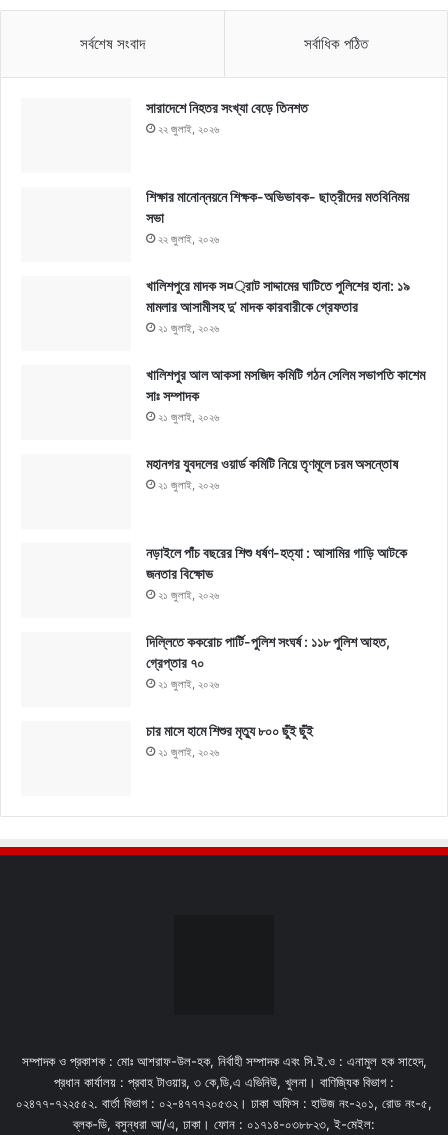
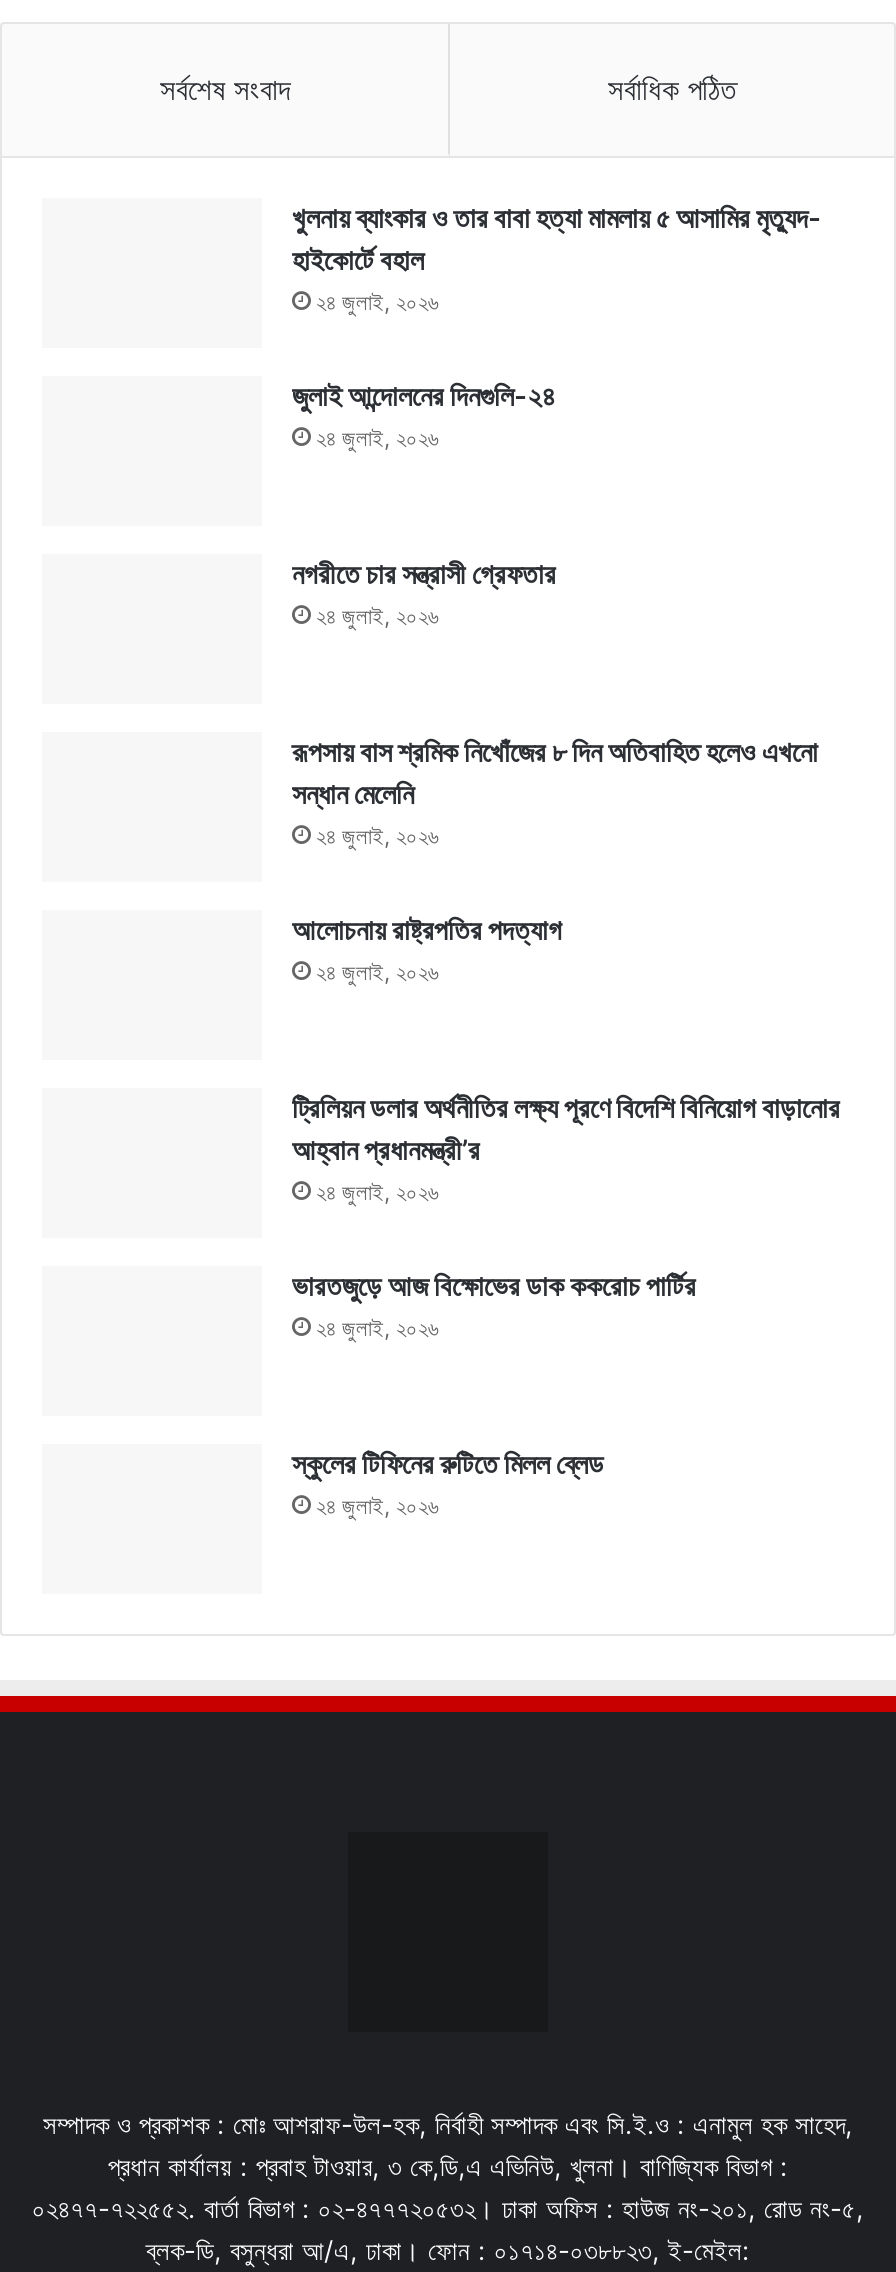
[146,99,308,136] সারাদেশে নিহতর সংখ্যা বেড়ে তিনশত | ২২ জুলাই, ২০২৬ -> [292,200,822,316] খুলনায় ব্যাংকার ও তার বাবা হত্যা মামলায় ৫ আসামির মৃত্যুদ- | হাইকোর্টে বহাল | ২৪ জুলাই, ২০২৬
[146,188,409,246] শিক্ষার মানোন্নয়নে শিক্ষক-অভিভাবক- ছাত্রীদের মতবিনিময় | সভা | ২২ জুলাই, ২০২৬ -> [292,378,556,452] জুলাই আন্দোলনের দিনগুলি-২৪ | ২৪ জুলাই, ২০২৬
[146,277,410,335] খালিশপুরে মাদক স¤্রাট সাদ্দামের ঘাটিতে পুলিশের হানা: ১৯ | মামলার আসামীসহ দু’ মাদক কারবারীকে গ্রেফতার | ২১ জুলাই, ২০২৬ -> [292,556,556,630] নগরীতে চার সন্ত্রাসী গ্রেফতার | ২৪ জুলাই, ২০২৬
[146,366,425,424] খালিশপুর আল আকসা মসজিদ কমিটি গঠন সেলিম সভাপতি কাশেম | সাঃ সম্পাদক | ২১ জুলাই, ২০২৬ -> [292,734,818,850] রূপসায় বাস শ্রমিক নিখোঁজের ৮ দিন অতিবাহিত হলেও এখনো | সন্ধান মেলেনি | ২৪ জুলাই, ২০২৬
[146,455,398,492] মহানগর যুবদলের ওয়ার্ড কমিটি নিয়ে তৃণমূলে চরম অসন্তোষ | ২১ জুলাই, ২০২৬ -> [292,912,562,986] আলোচনায় রাষ্ট্রপতির পদত্যাগ | ২৪ জুলাই, ২০২৬
[146,544,407,602] নড়াইলে পাঁচ বছরের শিশু ধর্ষণ-হত্যা : আসামির গাড়ি আটকে | জনতার বিক্ষোভ | ২১ জুলাই, ২০২৬ -> [292,1090,840,1206] ট্রিলিয়ন ডলার অর্থনীতির লক্ষ্য পূরণে বিদেশি বিনিয়োগ বাড়ানোর | আহ্বান প্রধানমন্ত্রী’র | ২৪ জুলাই, ২০২৬
[146,633,390,691] দিল্লিতে ককরোচ পার্টি-পুলিশ সংঘর্ষ : ১১৮ পুলিশ আহত, | গ্রেপ্তার ৭০ | ২১ জুলাই, ২০২৬ -> [292,1268,696,1342] ভারতজুড়ে আজ বিক্ষোভের ডাক ককরোচ পার্টির | ২৪ জুলাই, ২০২৬
[146,722,313,759] চার মাসে হামে শিশুর মৃত্যু ৮০০ ছুঁই ছুঁই | ২১ জুলাই, ২০২৬ -> [292,1446,604,1520] স্কুলের টিফিনের রুটিতে মিলল ব্লেড | ২৪ জুলাই, ২০২৬

